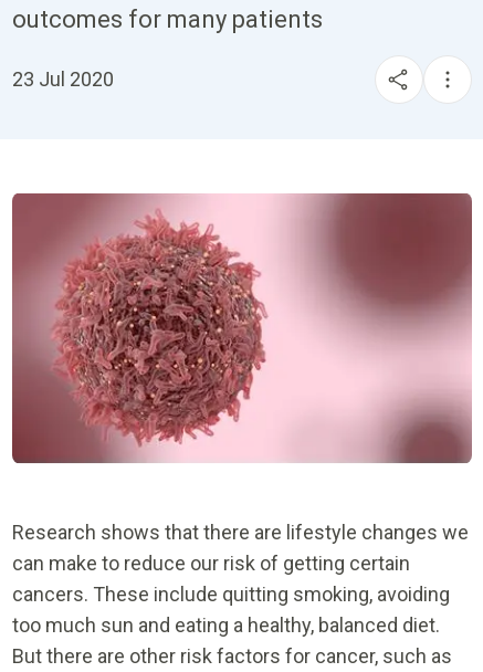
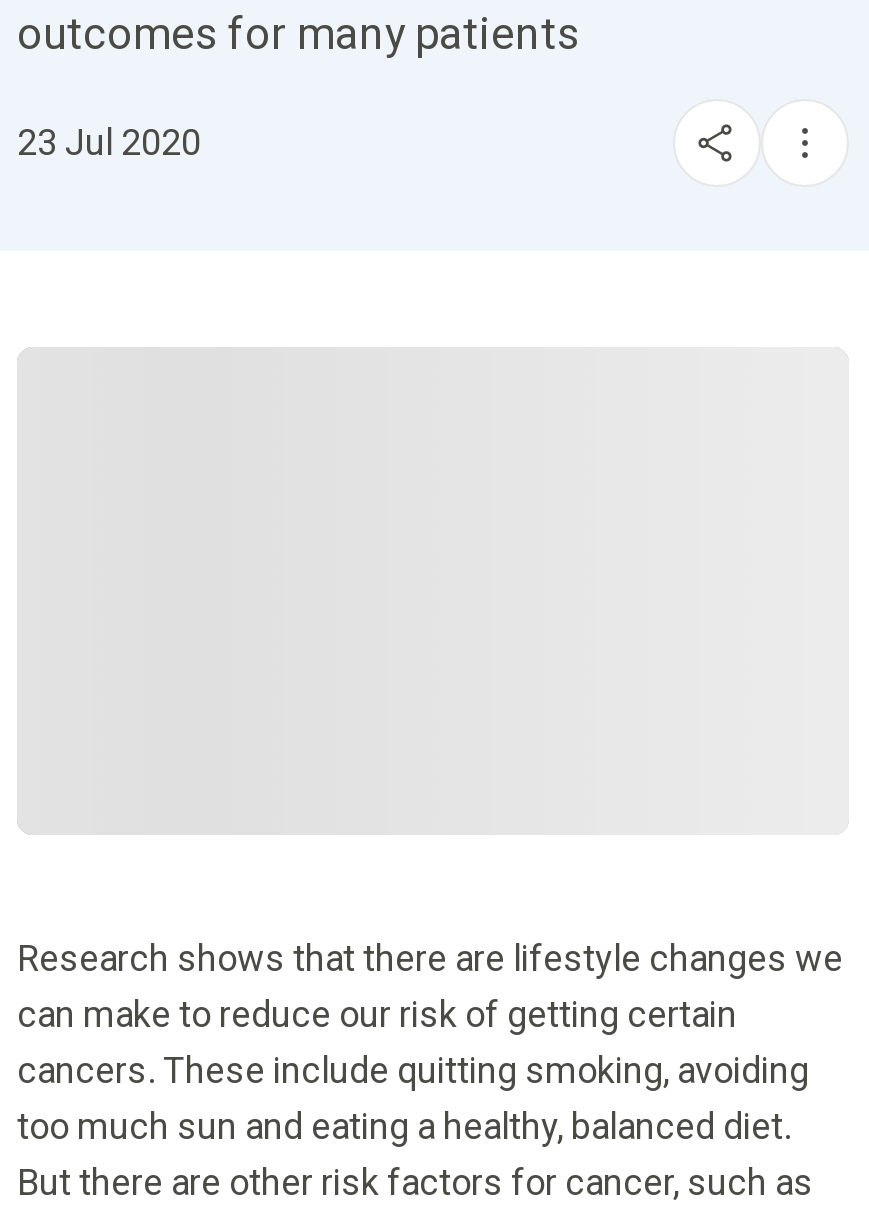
[11,192,473,464] [image] -> none

